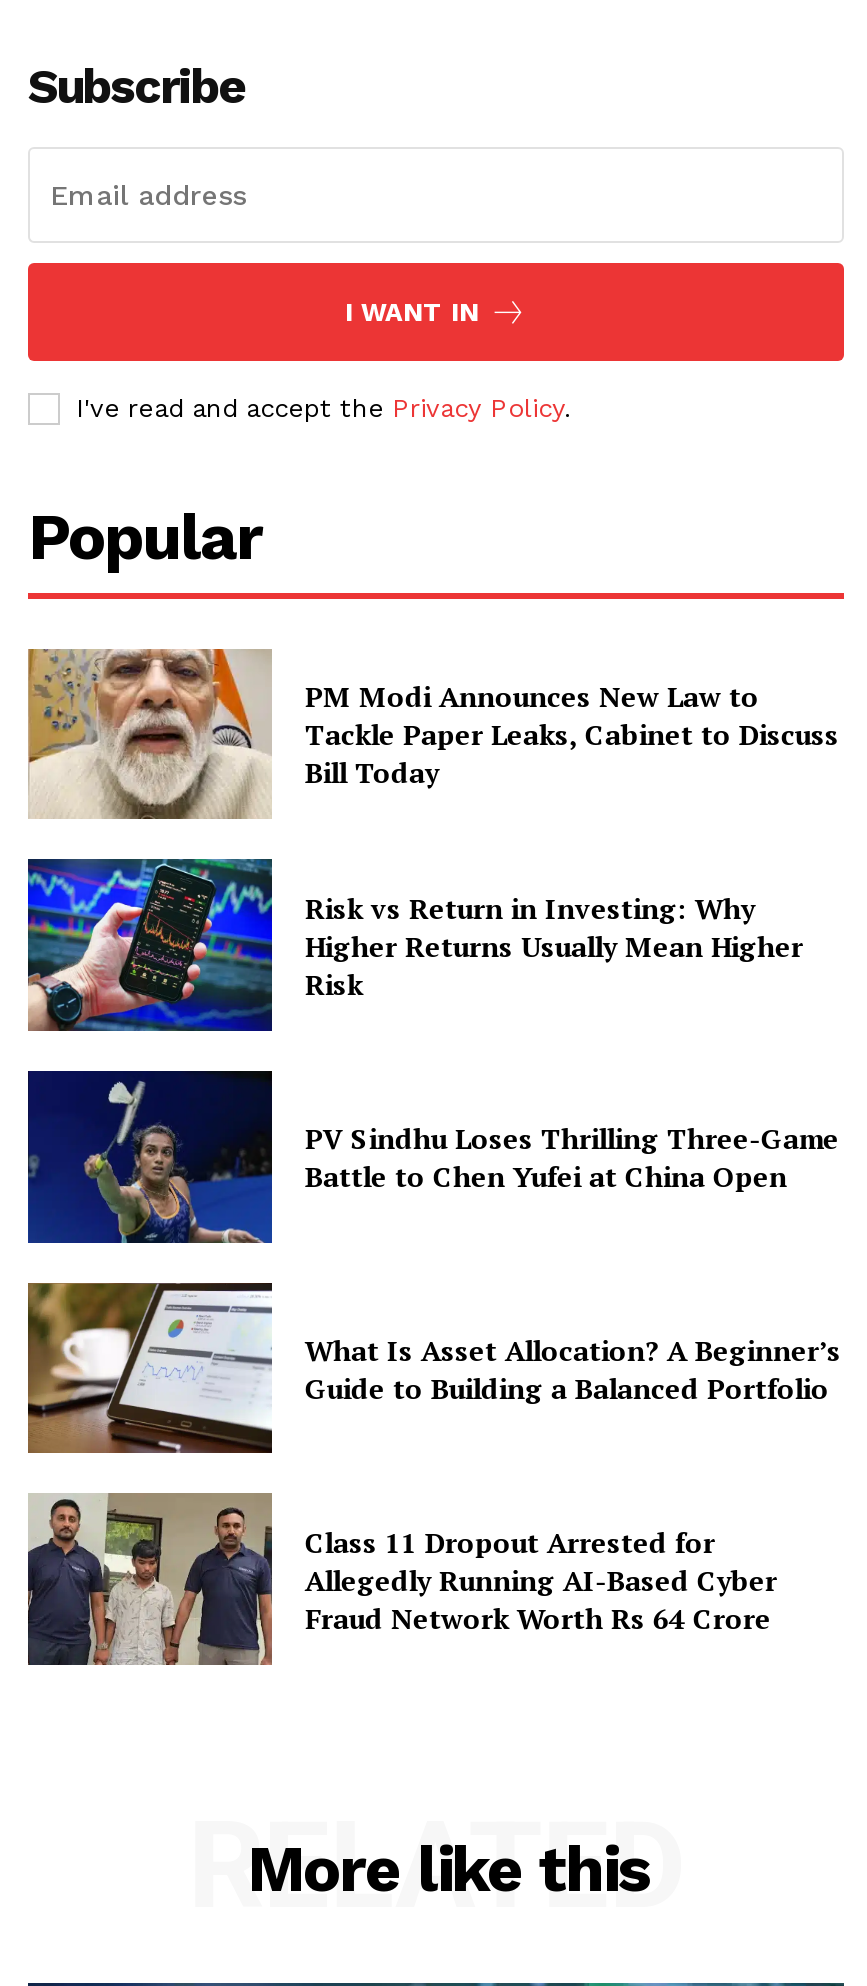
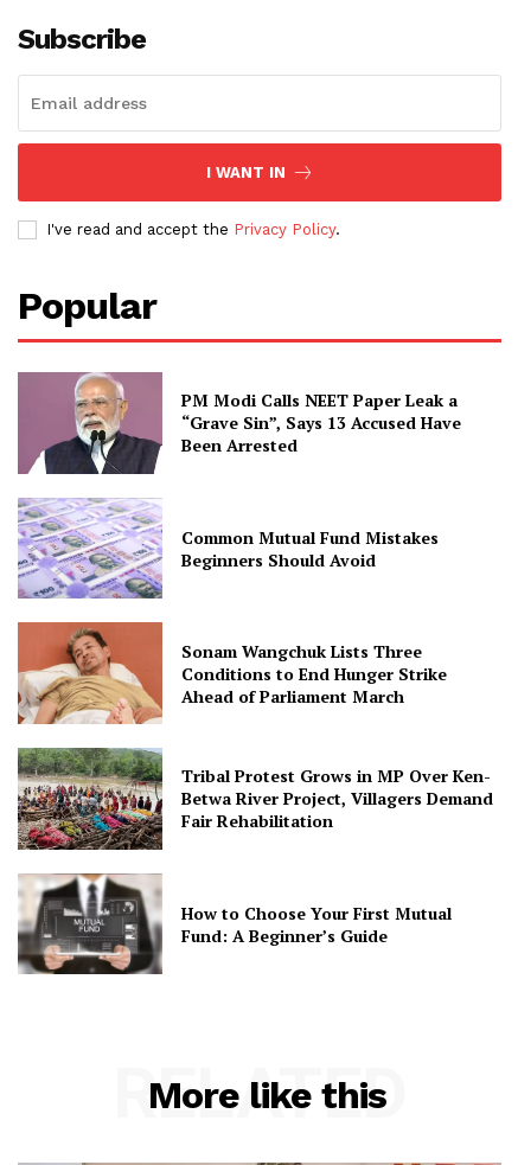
[28,648,839,820] [image] | PM Modi Announces New Law to | Tackle Paper Leaks, Cabinet to Discuss | Bill Today -> [18,372,462,475] [image] | PM Modi Calls NEET Paper Leak a | “Grave Sin”, Says 13 Accused Have | Been Arrested
[26,856,803,1032] [image] | Risk vs Return in Investing: Why | Higher Returns Usually Mean Higher | Risk -> [17,497,439,598] [image] | Common Mutual Fund Mistakes | Beginners Should Avoid
[26,1070,839,1246] [image] | PV Sindhu Loses Thrilling Three-Game | Battle to Chen Yufei at China Open -> [17,621,447,725] [image] | Sonam Wangchuk Lists Three | Conditions to End Hunger Strike | Ahead of Parliament March
[26,1282,841,1454] [image] | What Is Asset Allocation? A Beginner’s | Guide to Building a Balanced Portfolio -> [17,747,494,851] [image] | Tribal Protest Grows in MP Over Ken- | Betwa River Project, Villagers Demand | Fair Rehabilitation
[26,1492,777,1666] [image] | Class 11 Dropout Arrested for | Allegedly Running AI-Based Cyber | Fraud Network Worth Rs 64 Crore -> [17,873,452,974] [image] | How to Choose Your First Mutual | Fund: A Beginner’s Guide

